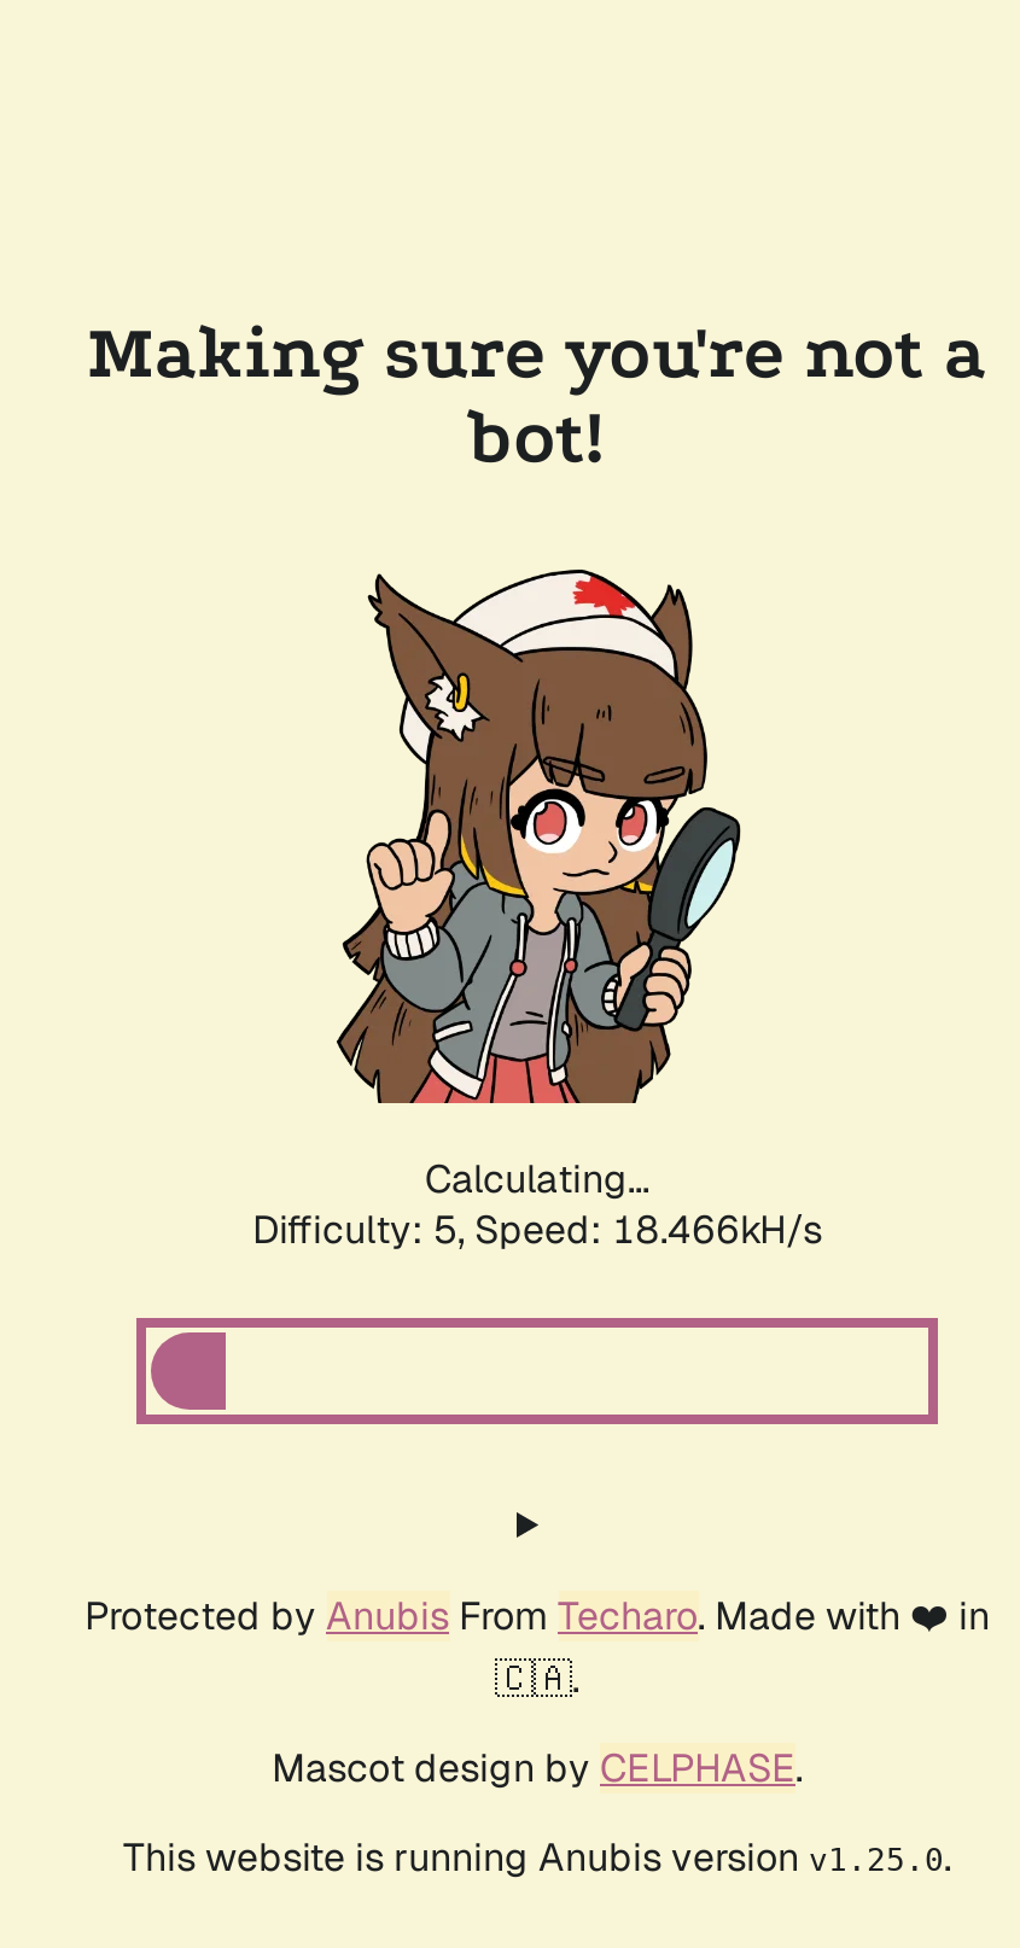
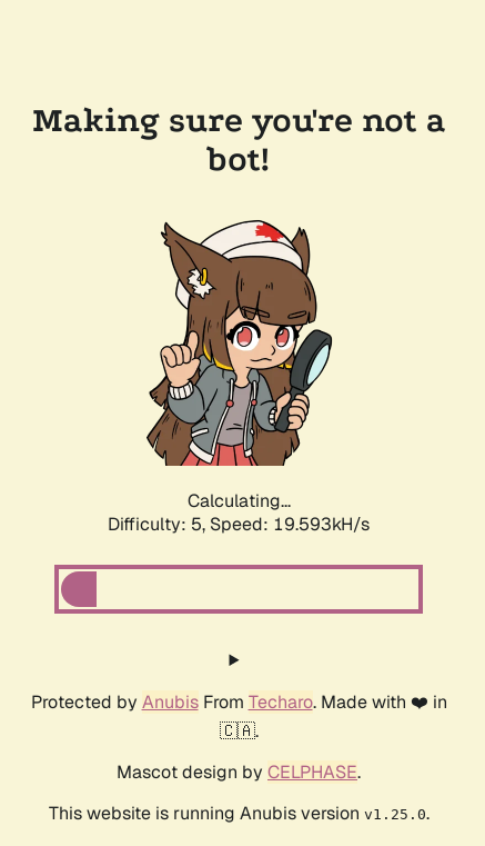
[252,1205,822,1255] Difficulty: 5, Speed: 18.466kH/s -> [108,512,370,536] Difficulty: 5, Speed: 19.593kH/s

